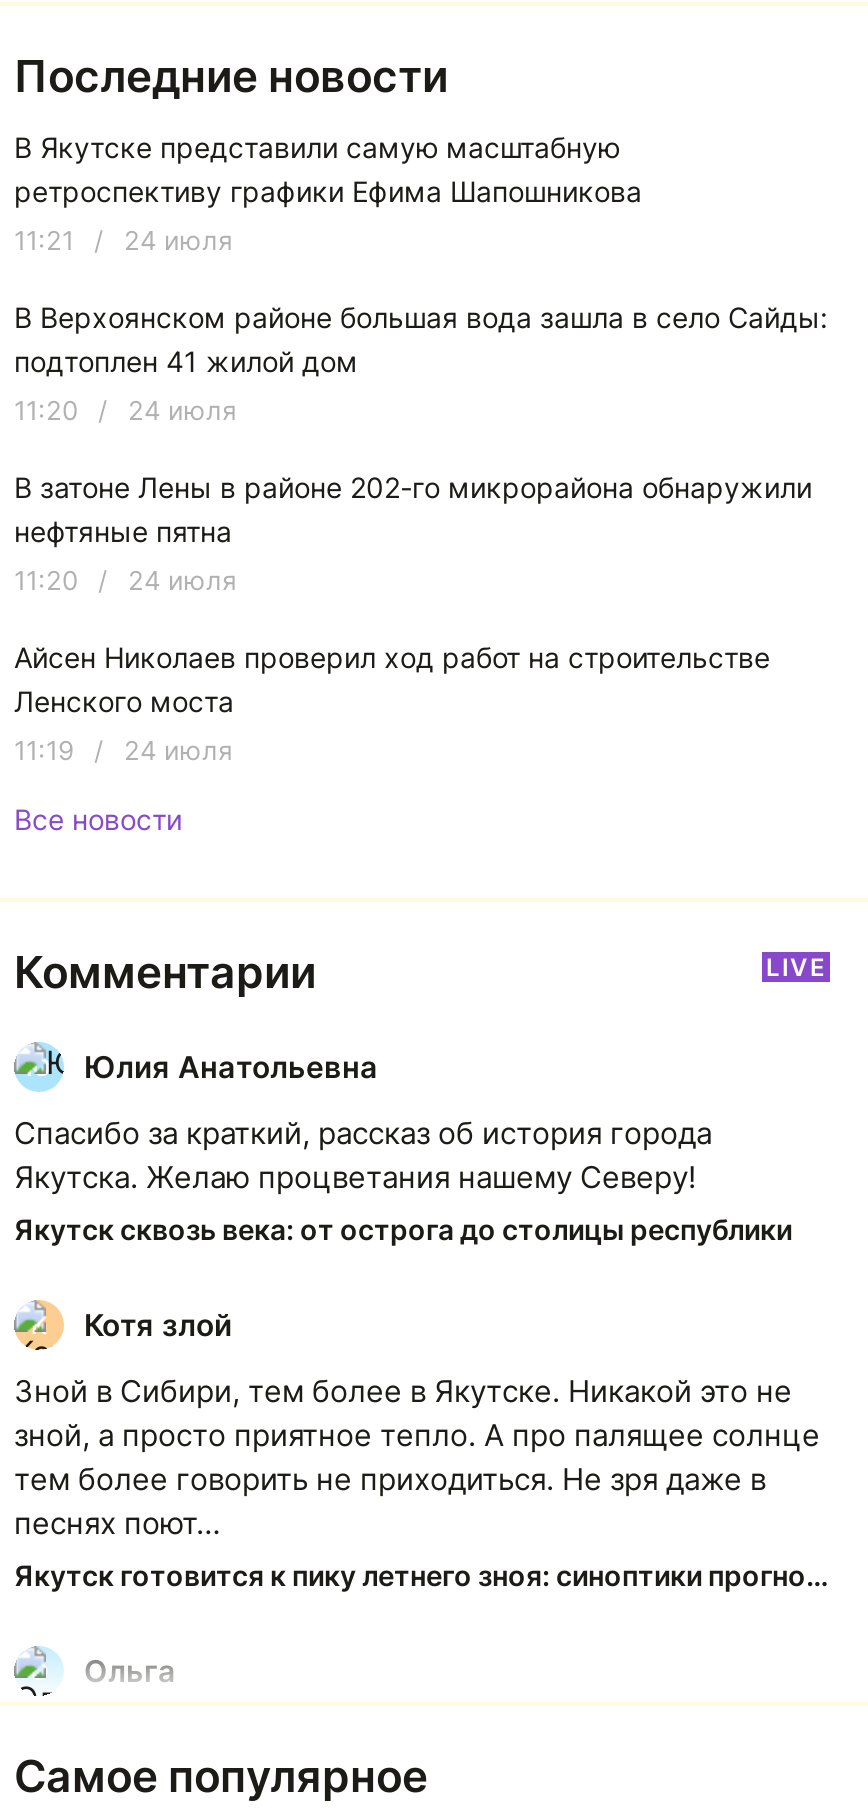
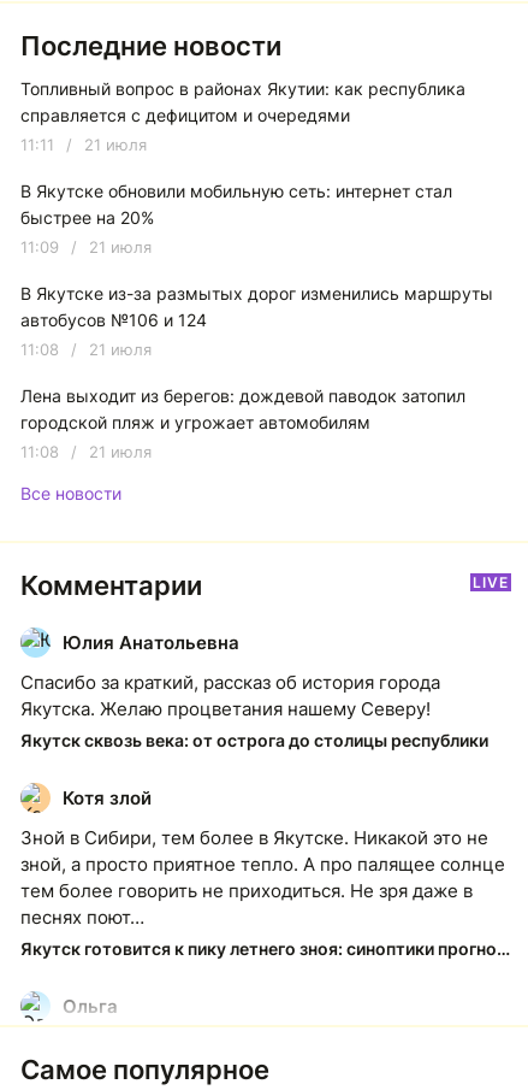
[14,131,642,209] В Якутске представили самую масштабную | ретроспективу графики Ефима Шапошникова -> [20,79,465,126] Топливный вопрос в районах Якутии: как республика | справляется с дефицитом и очередями
[14,225,232,257] 11:21 / 24 июля -> [20,135,147,155] 11:11 / 21 июля
[14,301,828,379] В Верхоянском районе большая вода зашла в село Сайды: | подтоплен 41 жилой дом -> [20,181,452,228] В Якутске обновили мобильную сеть: интернет стал | быстрее на 20%
[14,395,236,427] 11:20 / 24 июля -> [20,238,152,257] 11:09 / 21 июля
[14,471,812,549] В затоне Лены в районе 202-го микрорайона обнаружили | нефтяные пятна -> [20,284,493,330] В Якутске из-за размытых дорог изменились маршруты | автобусов №106 и 124
[14,565,236,597] 11:20 / 24 июля -> [20,340,152,359] 11:08 / 21 июля
[14,641,770,719] Айсен Николаев проверил ход работ на строительстве | Ленского моста -> [20,386,465,433] Лена выходит из берегов: дождевой паводок затопил | городской пляж и угрожает автомобилям
[14,735,232,767] 11:19 / 24 июля -> [20,443,152,462] 11:08 / 21 июля

